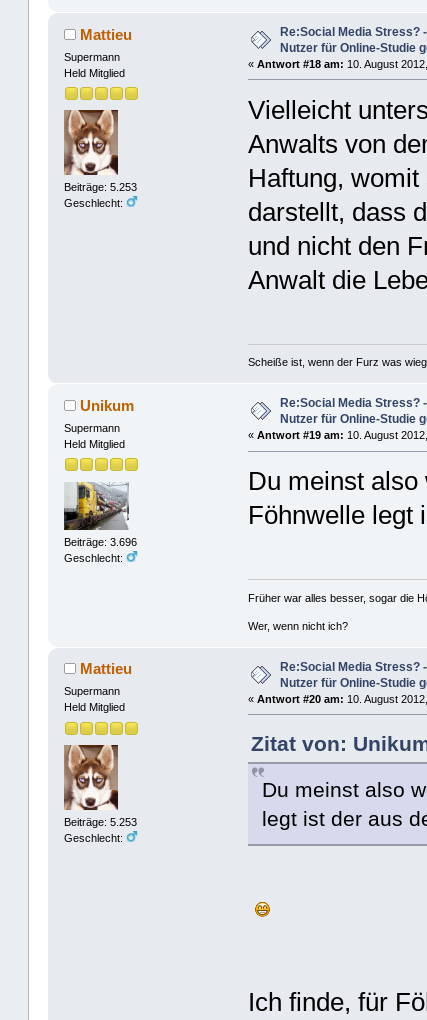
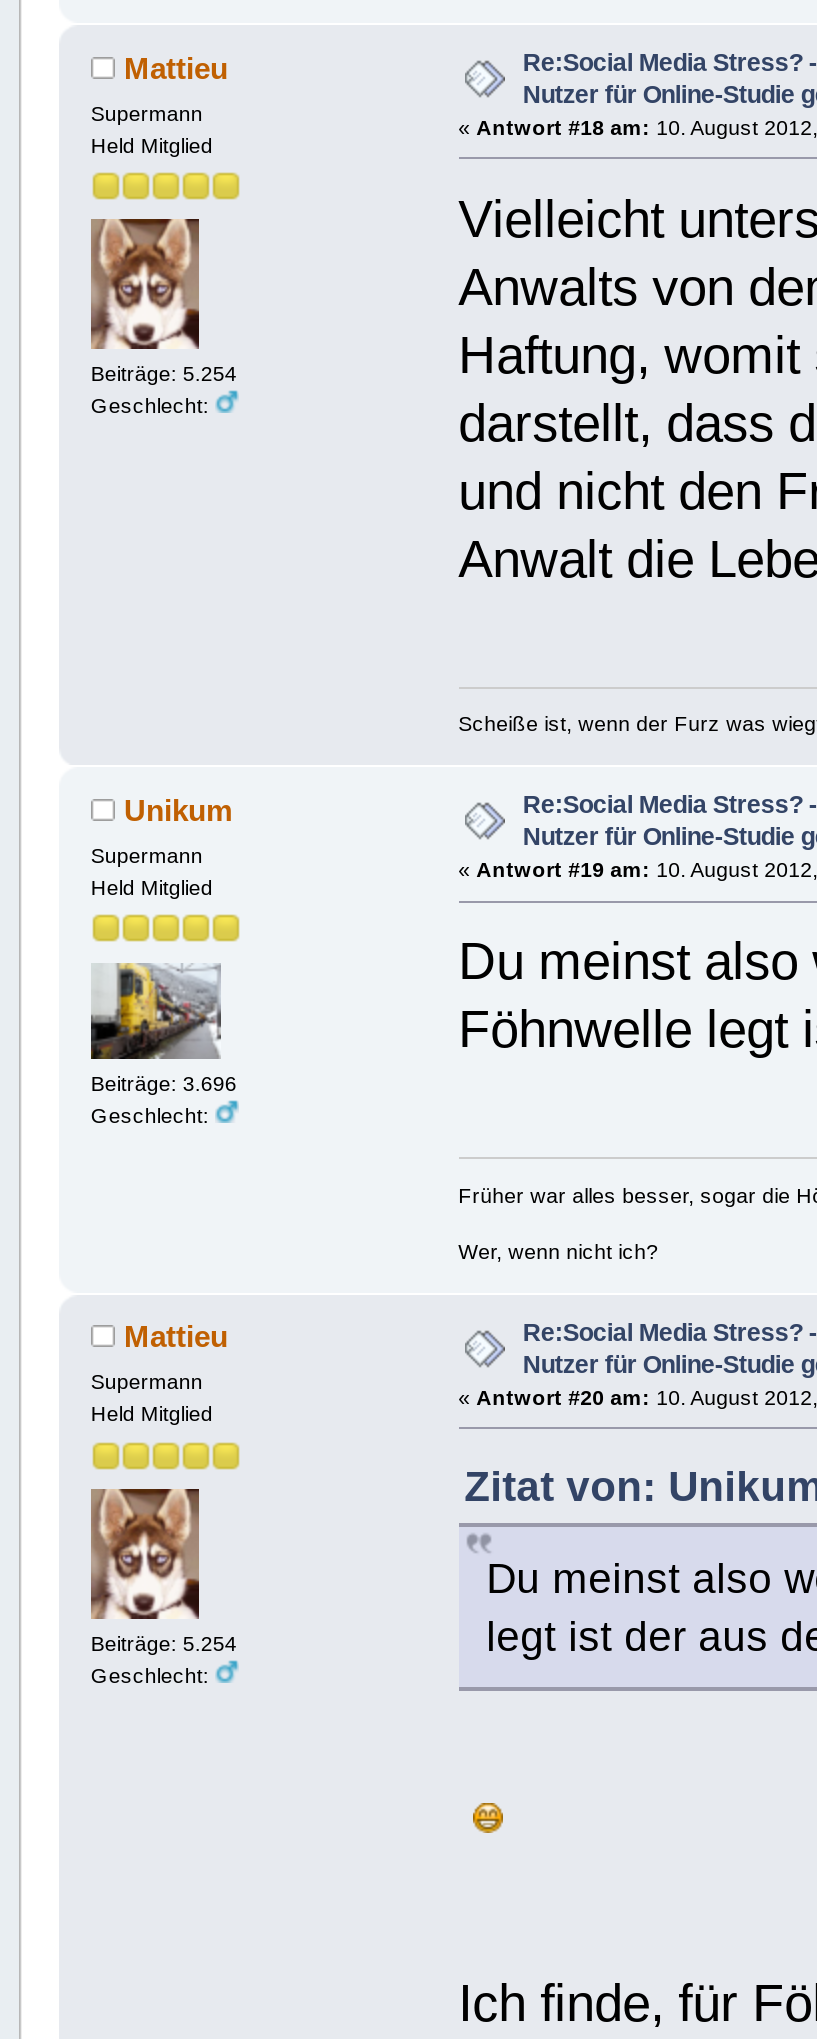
[64,181,137,193] Beiträge: 5.253 -> [91,362,237,386] Beiträge: 5.254
[64,816,137,828] Beiträge: 5.253 -> [91,1631,237,1655] Beiträge: 5.254

